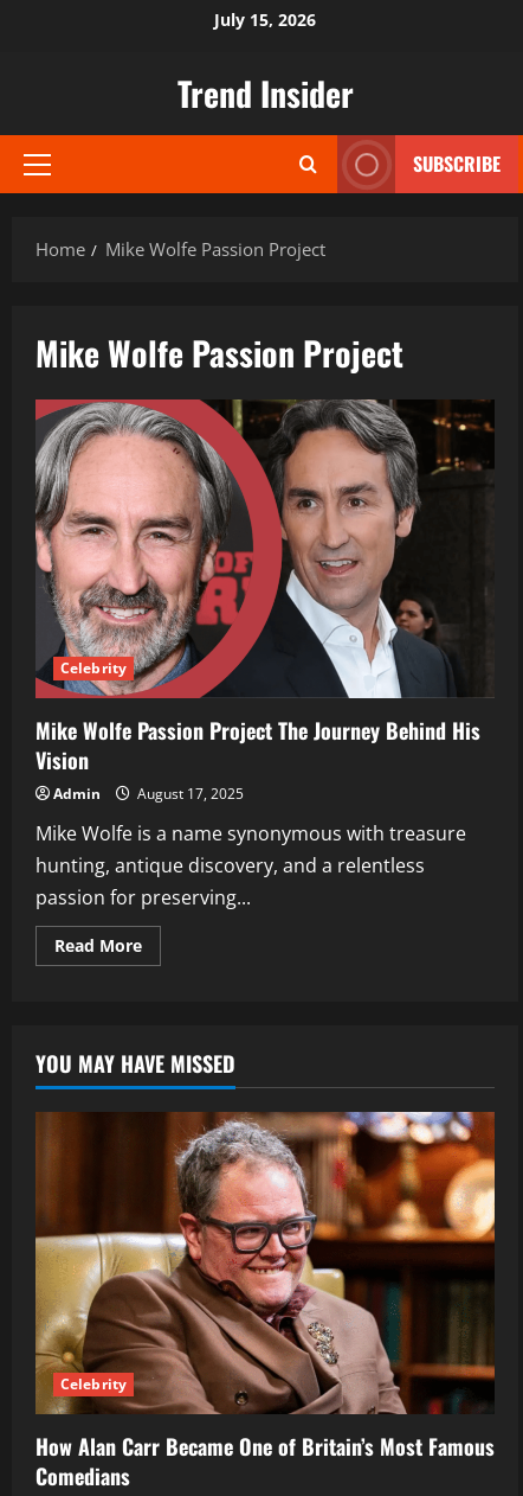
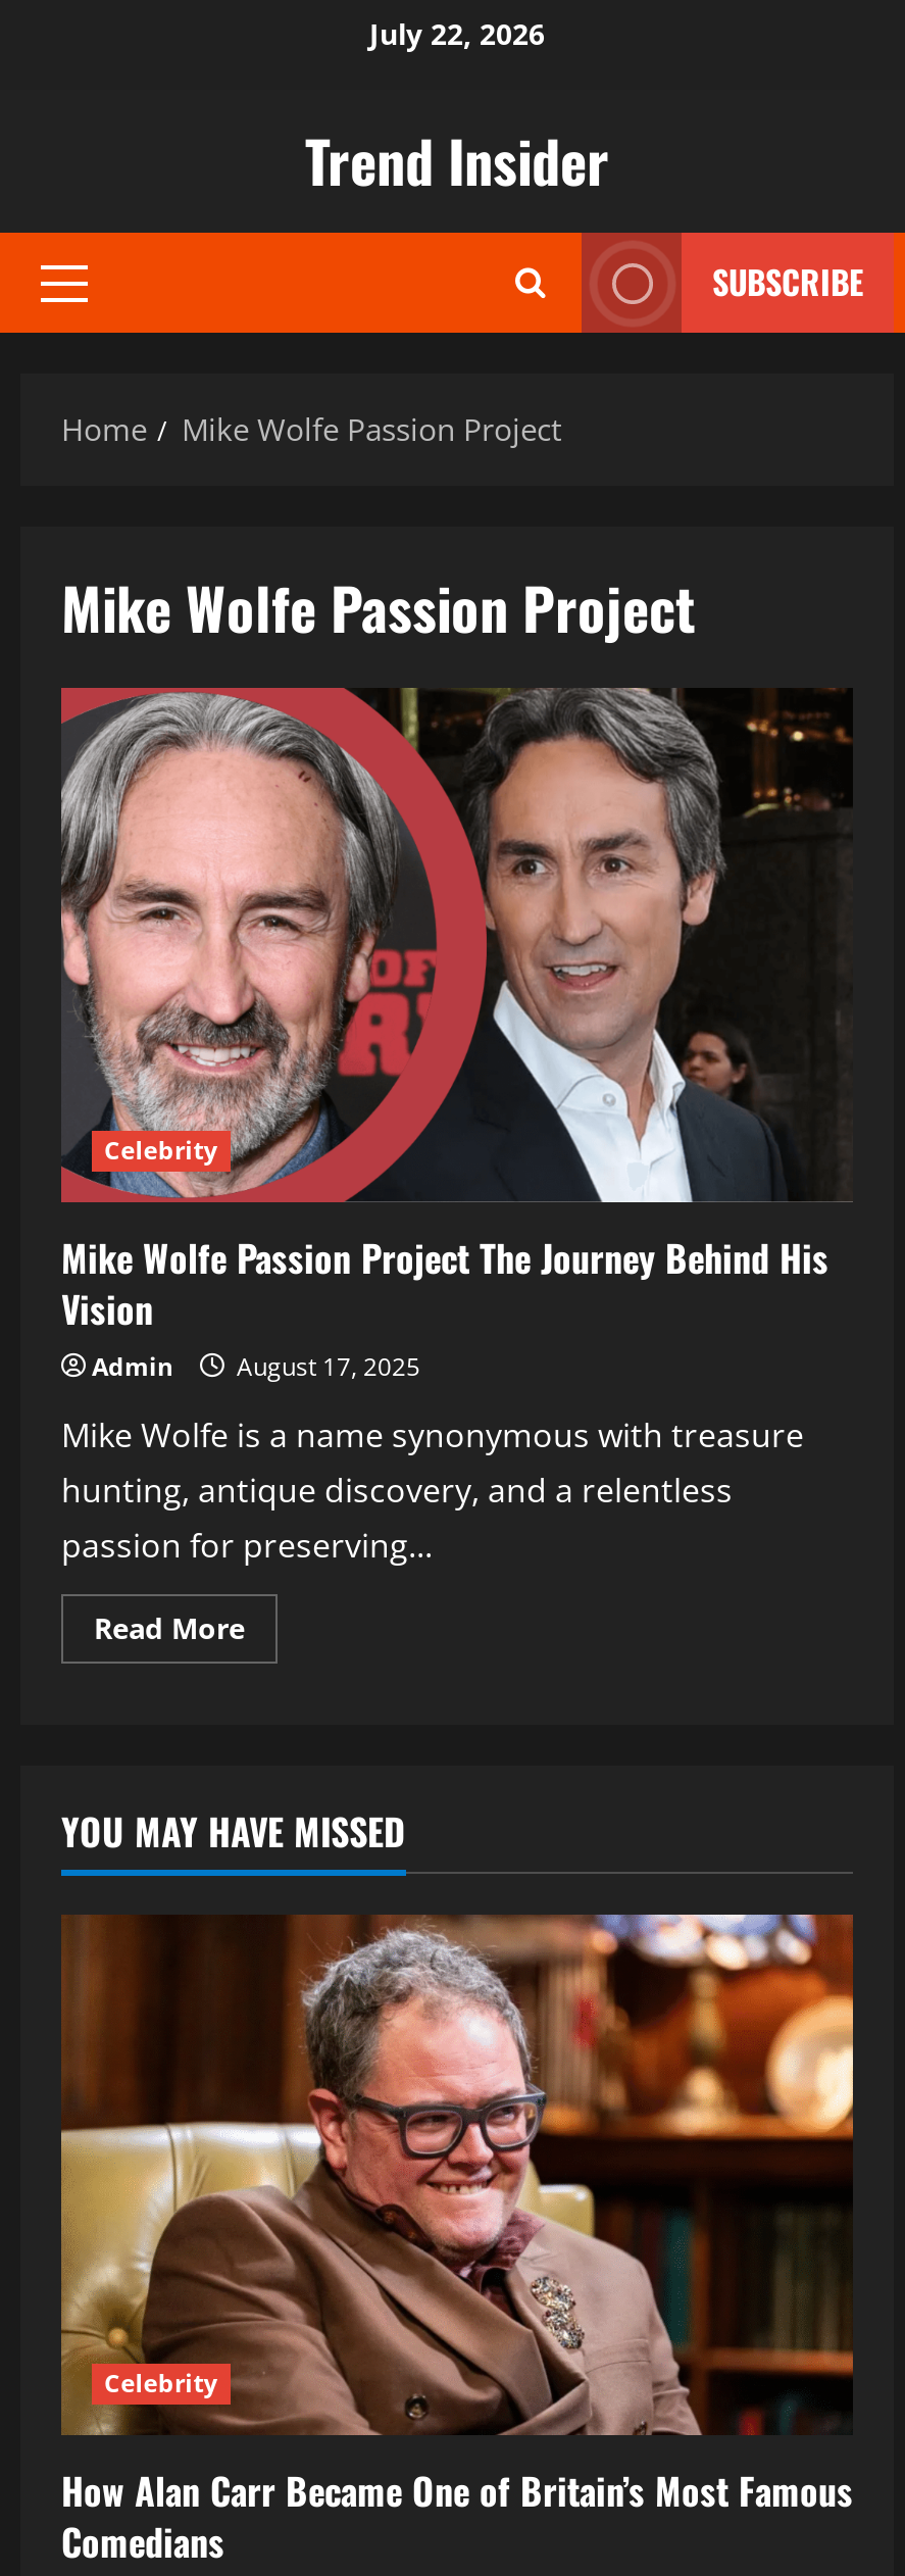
[214,8,316,31] July 15, 2026 -> [369,14,545,53] July 22, 2026

